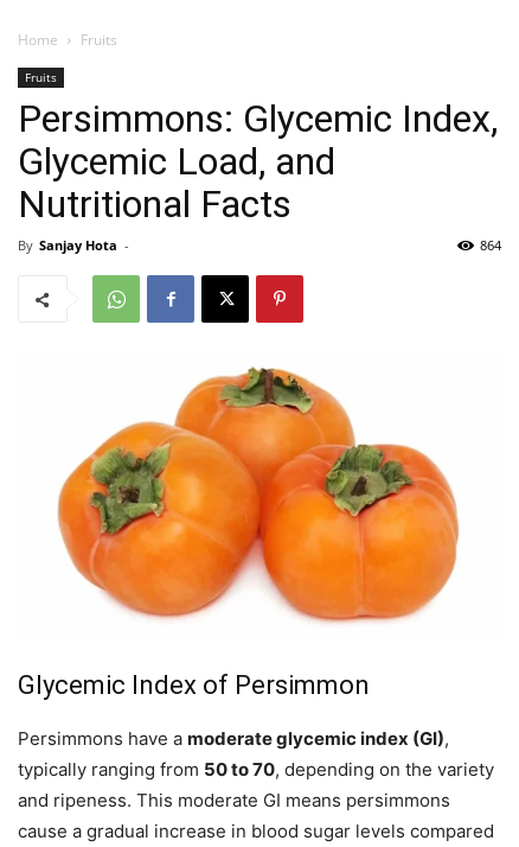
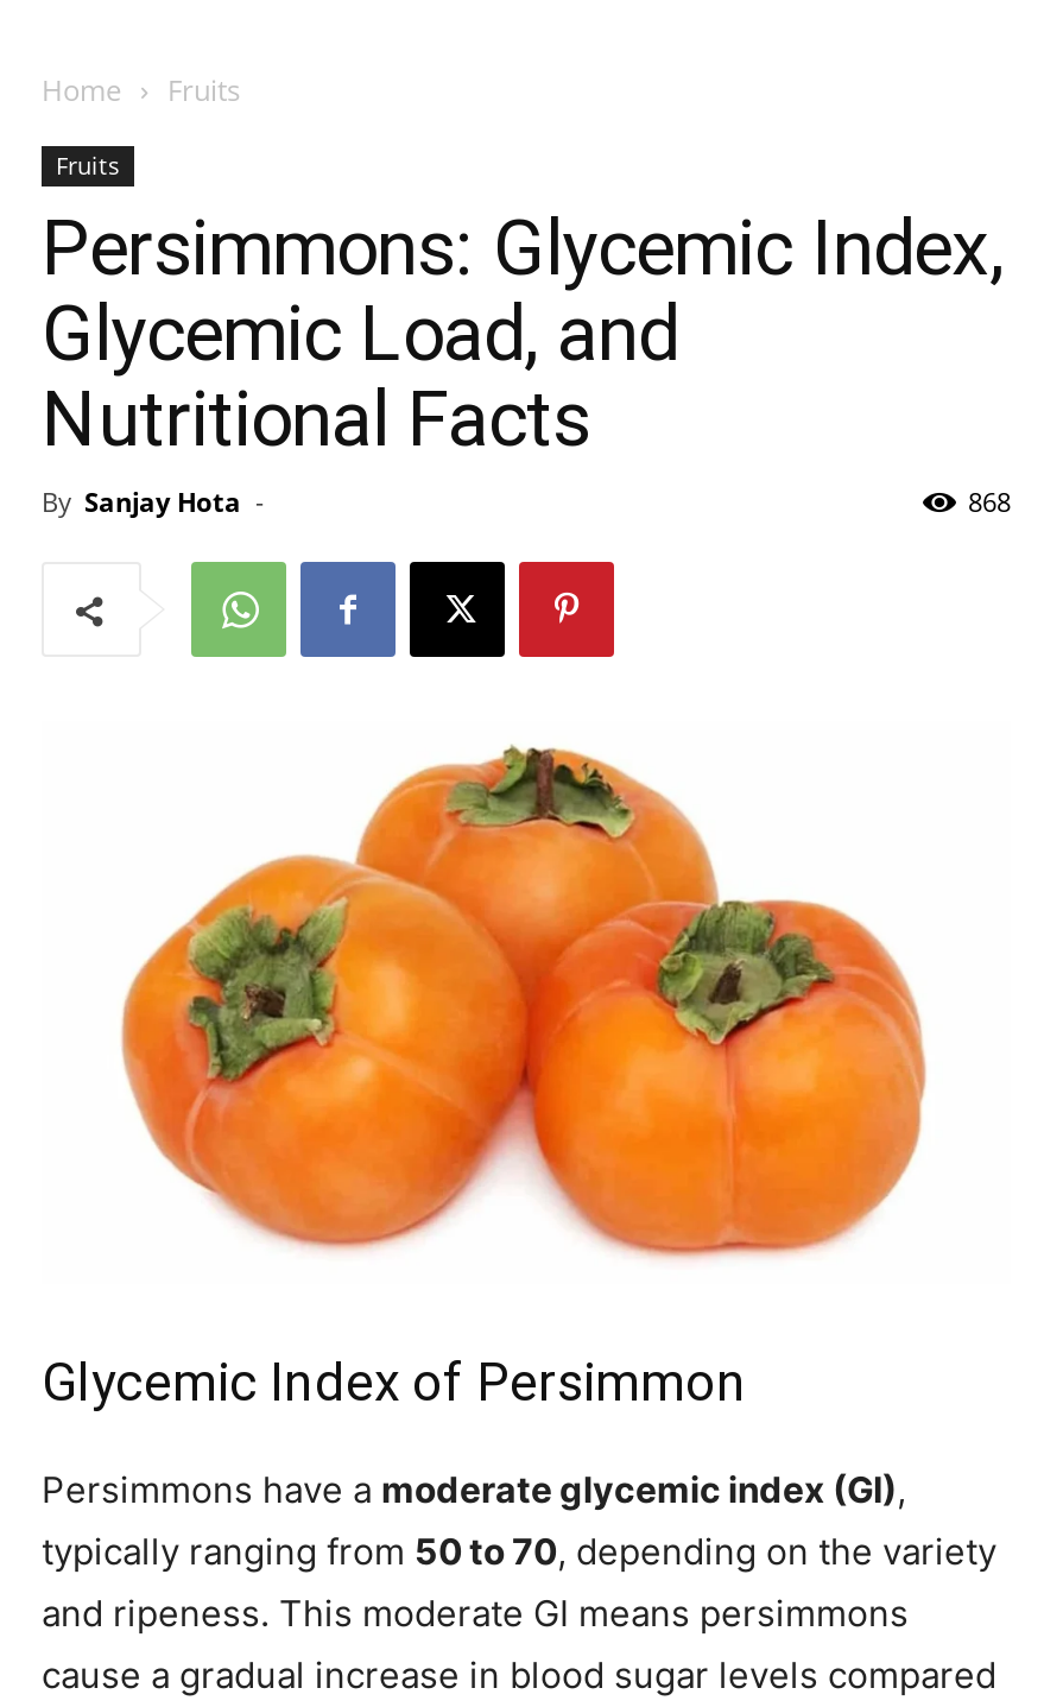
[480,236,501,254] 864 -> [968,483,1011,519] 868

